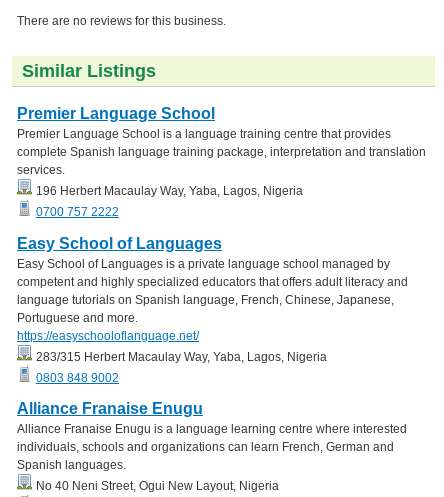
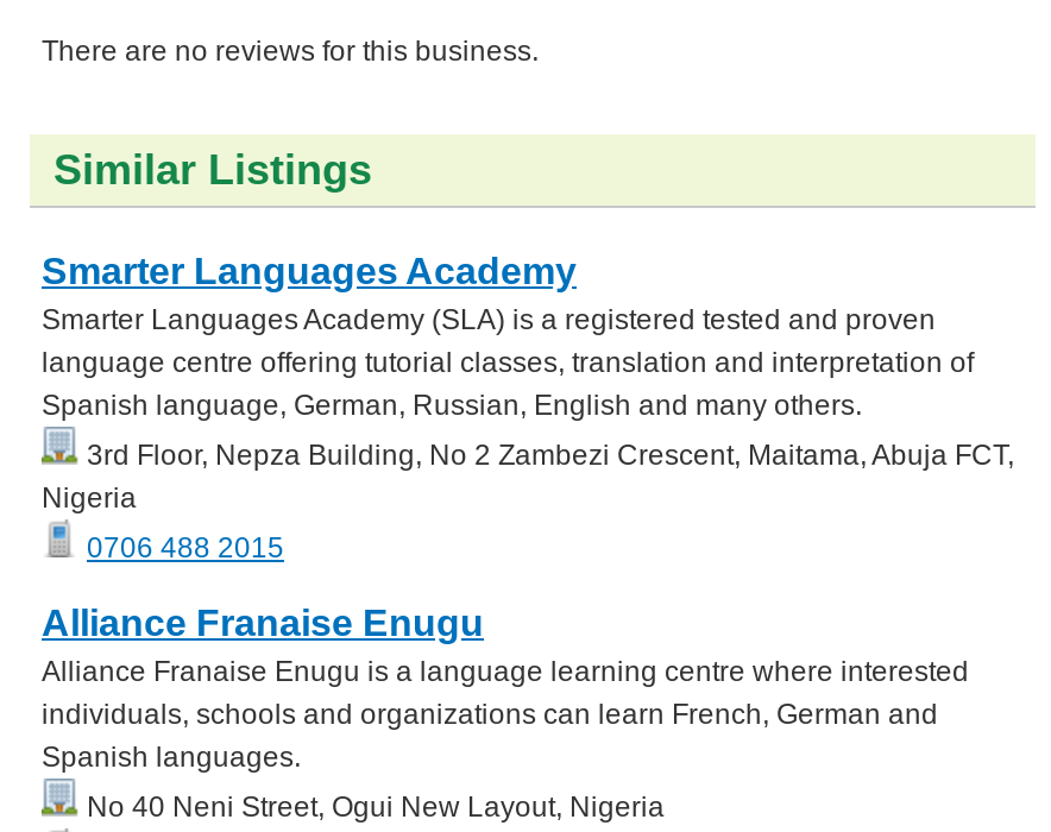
[17,105,426,385] Premier Language School | Premier Language School is a language training centre that provides | complete Spanish language training package, interpretation and translation | services. | 196 Herbert Macaulay Way, Yaba, Lagos, Nigeria | 0700 757 2222 | Easy School of Languages | Easy School of Languages is a private language school managed by | competent and highly specialized educators that offers adult literacy and | language tutorials on Spanish language, French, Chinese, Japanese, | Portuguese and more. | https://easyschooloflanguage.net/ | 283/315 Herbert Macaulay Way, Yaba, Lagos, Nigeria | 0803 848 9002 -> [42,252,1014,565] Smarter Languages Academy | Smarter Languages Academy (SLA) is a registered tested and proven | language centre offering tutorial classes, translation and interpretation of | Spanish language, German, Russian, English and many others. | 3rd Floor, Nepza Building, No 2 Zambezi Crescent, Maitama, Abuja FCT, | Nigeria | 0706 488 2015

